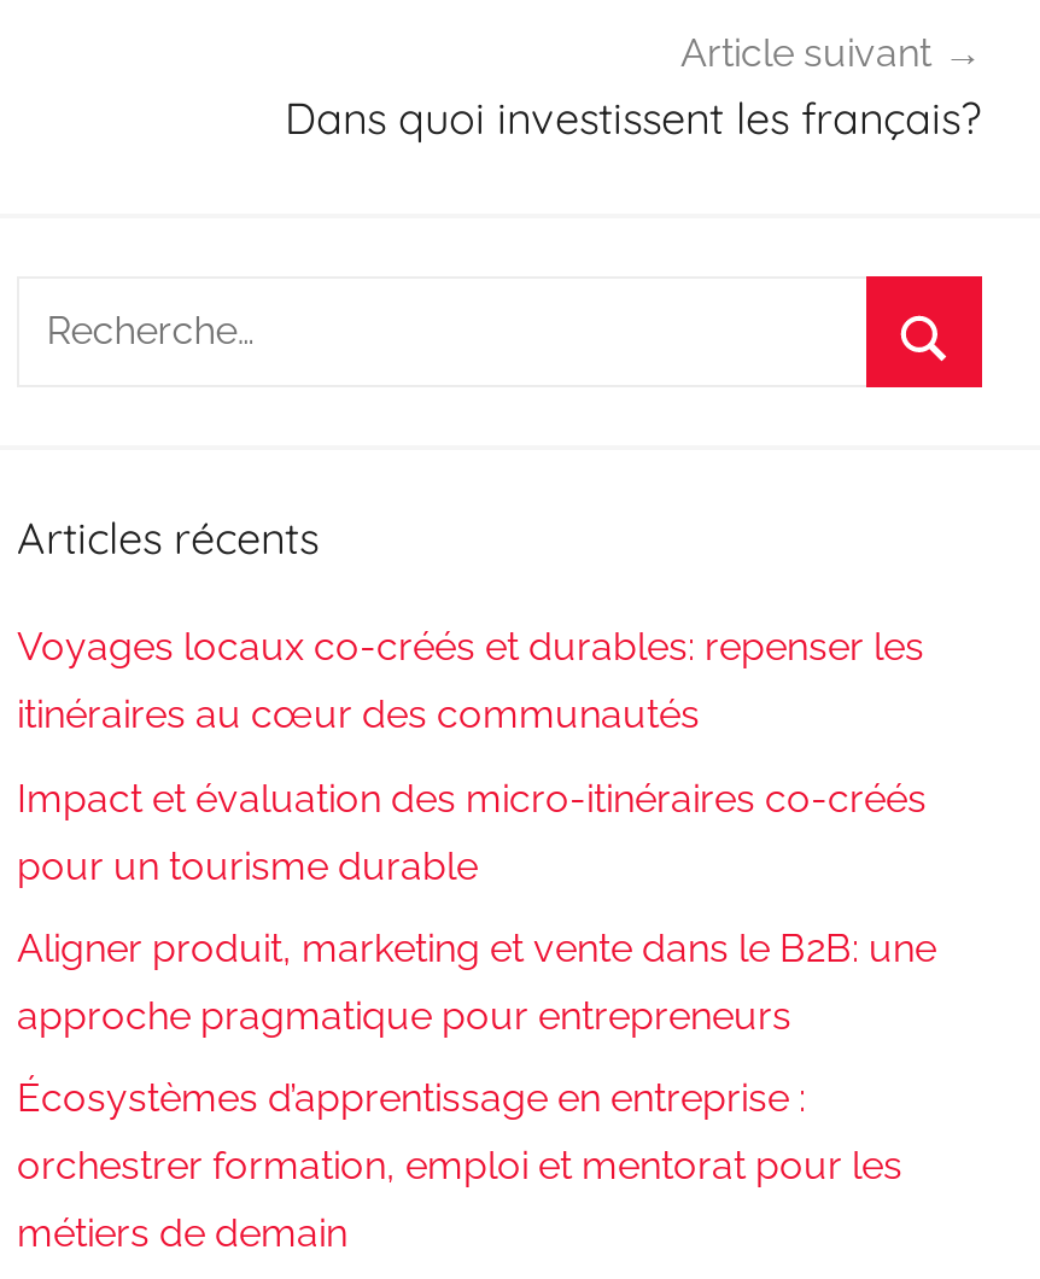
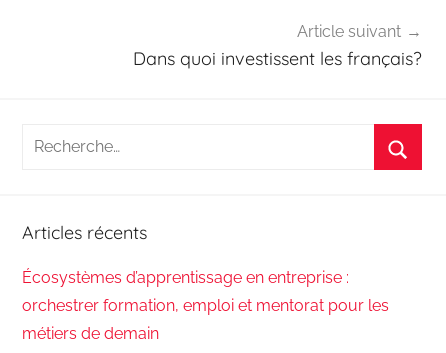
[17,625,936,1039] Voyages locaux co-créés et durables: repenser les | itinéraires au cœur des communautés | Impact et évaluation des micro-itinéraires co-créés | pour un tourisme durable | Aligner produit, marketing et vente dans le B2B: une | approche pragmatique pour entrepreneurs -> none

